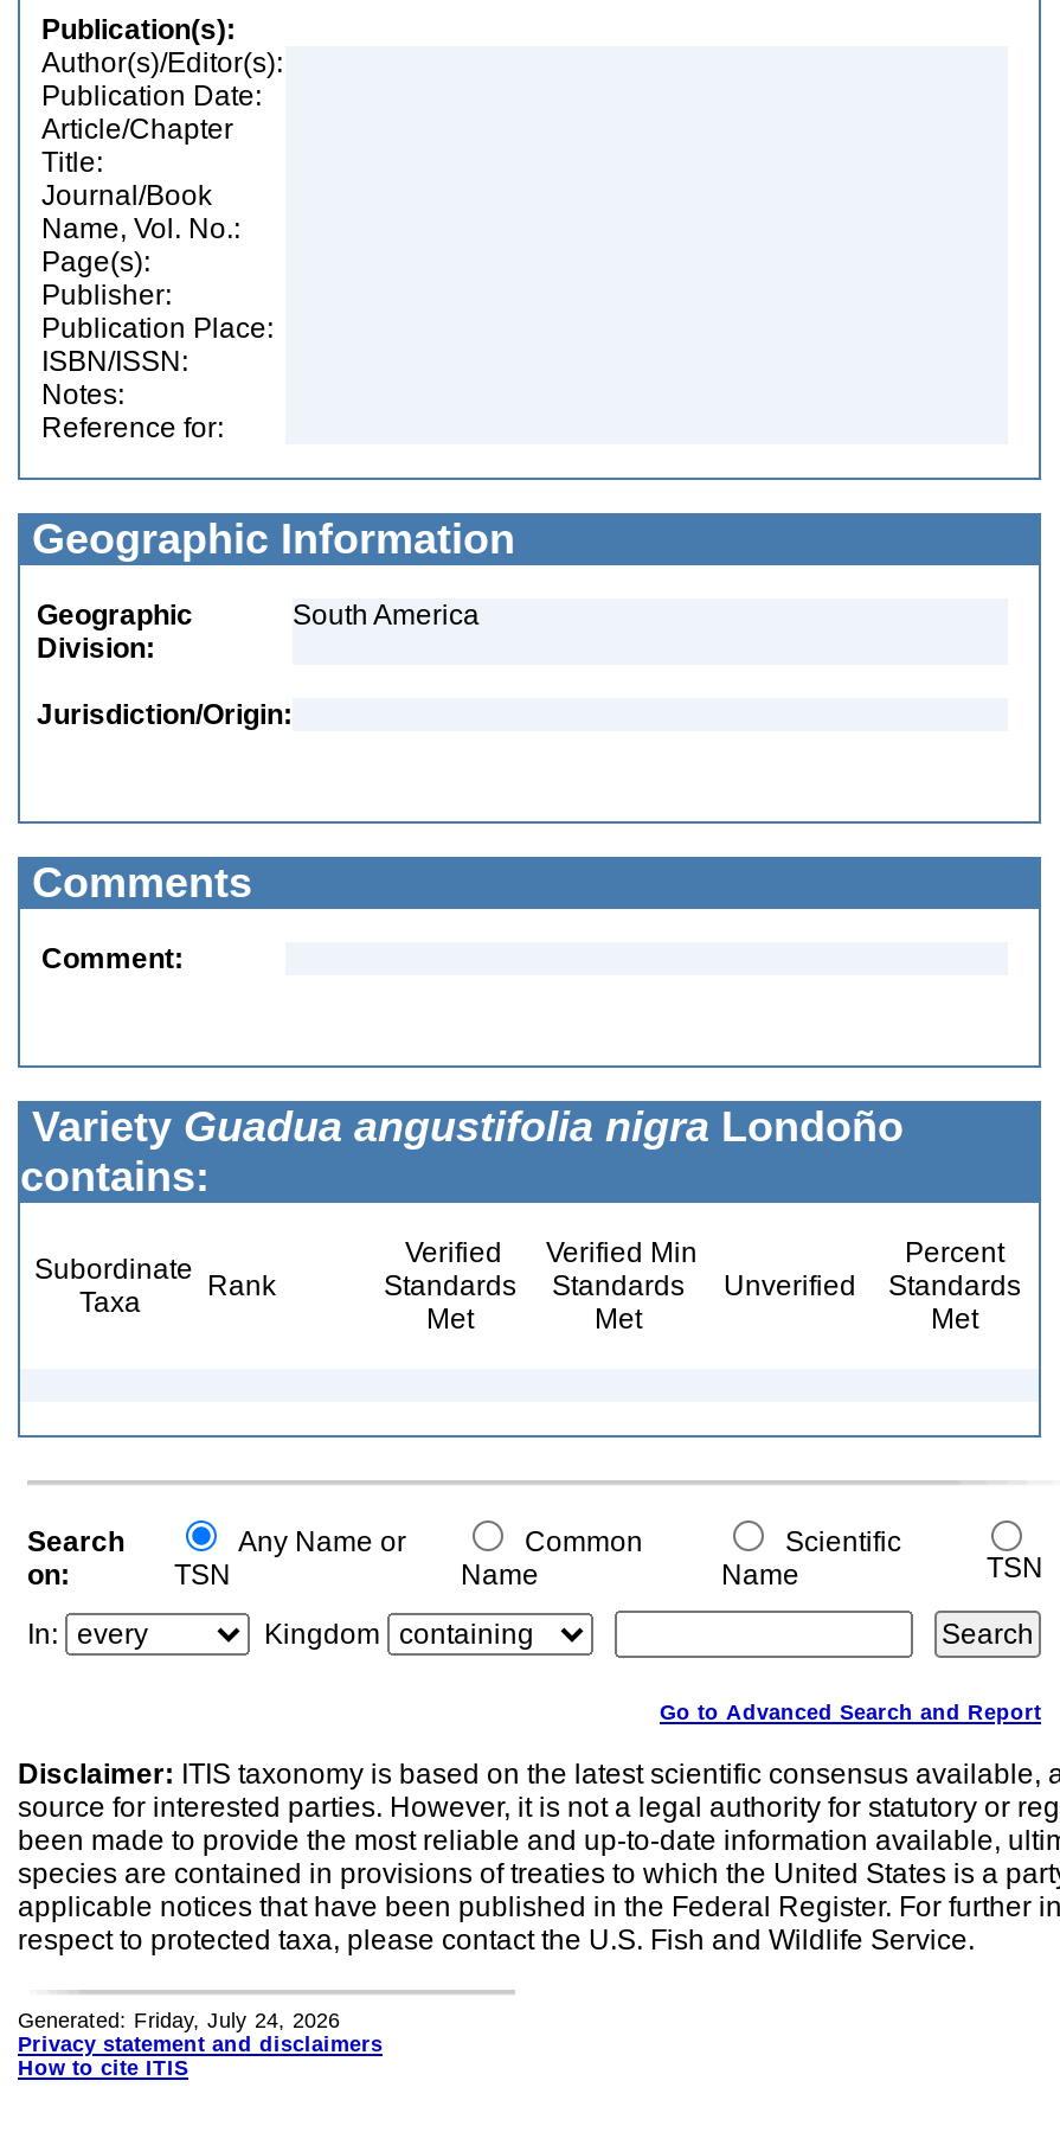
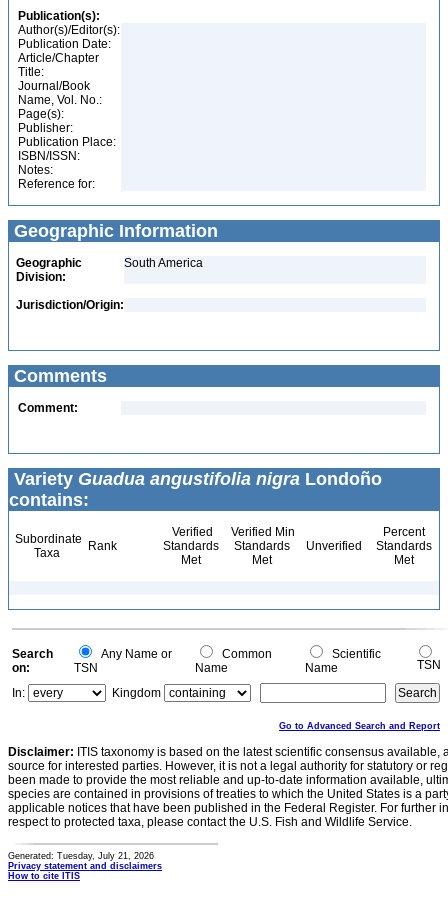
[18,2009,340,2032] Generated: Friday, July 24, 2026 -> [8,851,154,861] Generated: Tuesday, July 21, 2026

